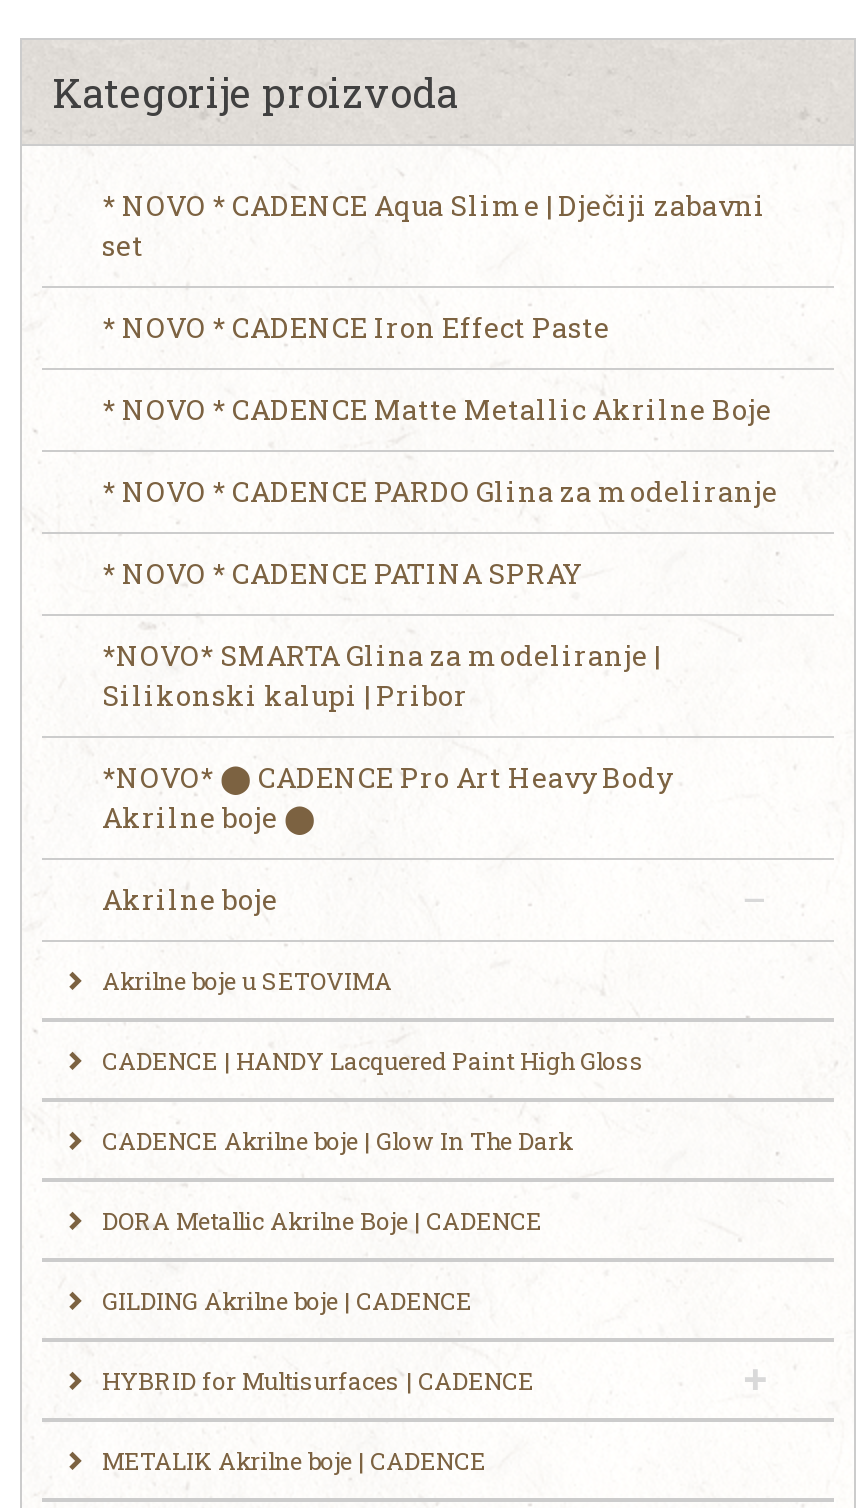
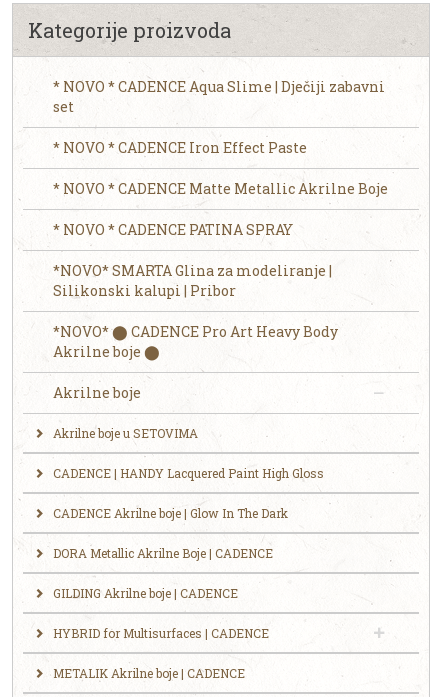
[102,472,778,510] * NOVO * CADENCE PARDO Glina za modeliranje -> none

